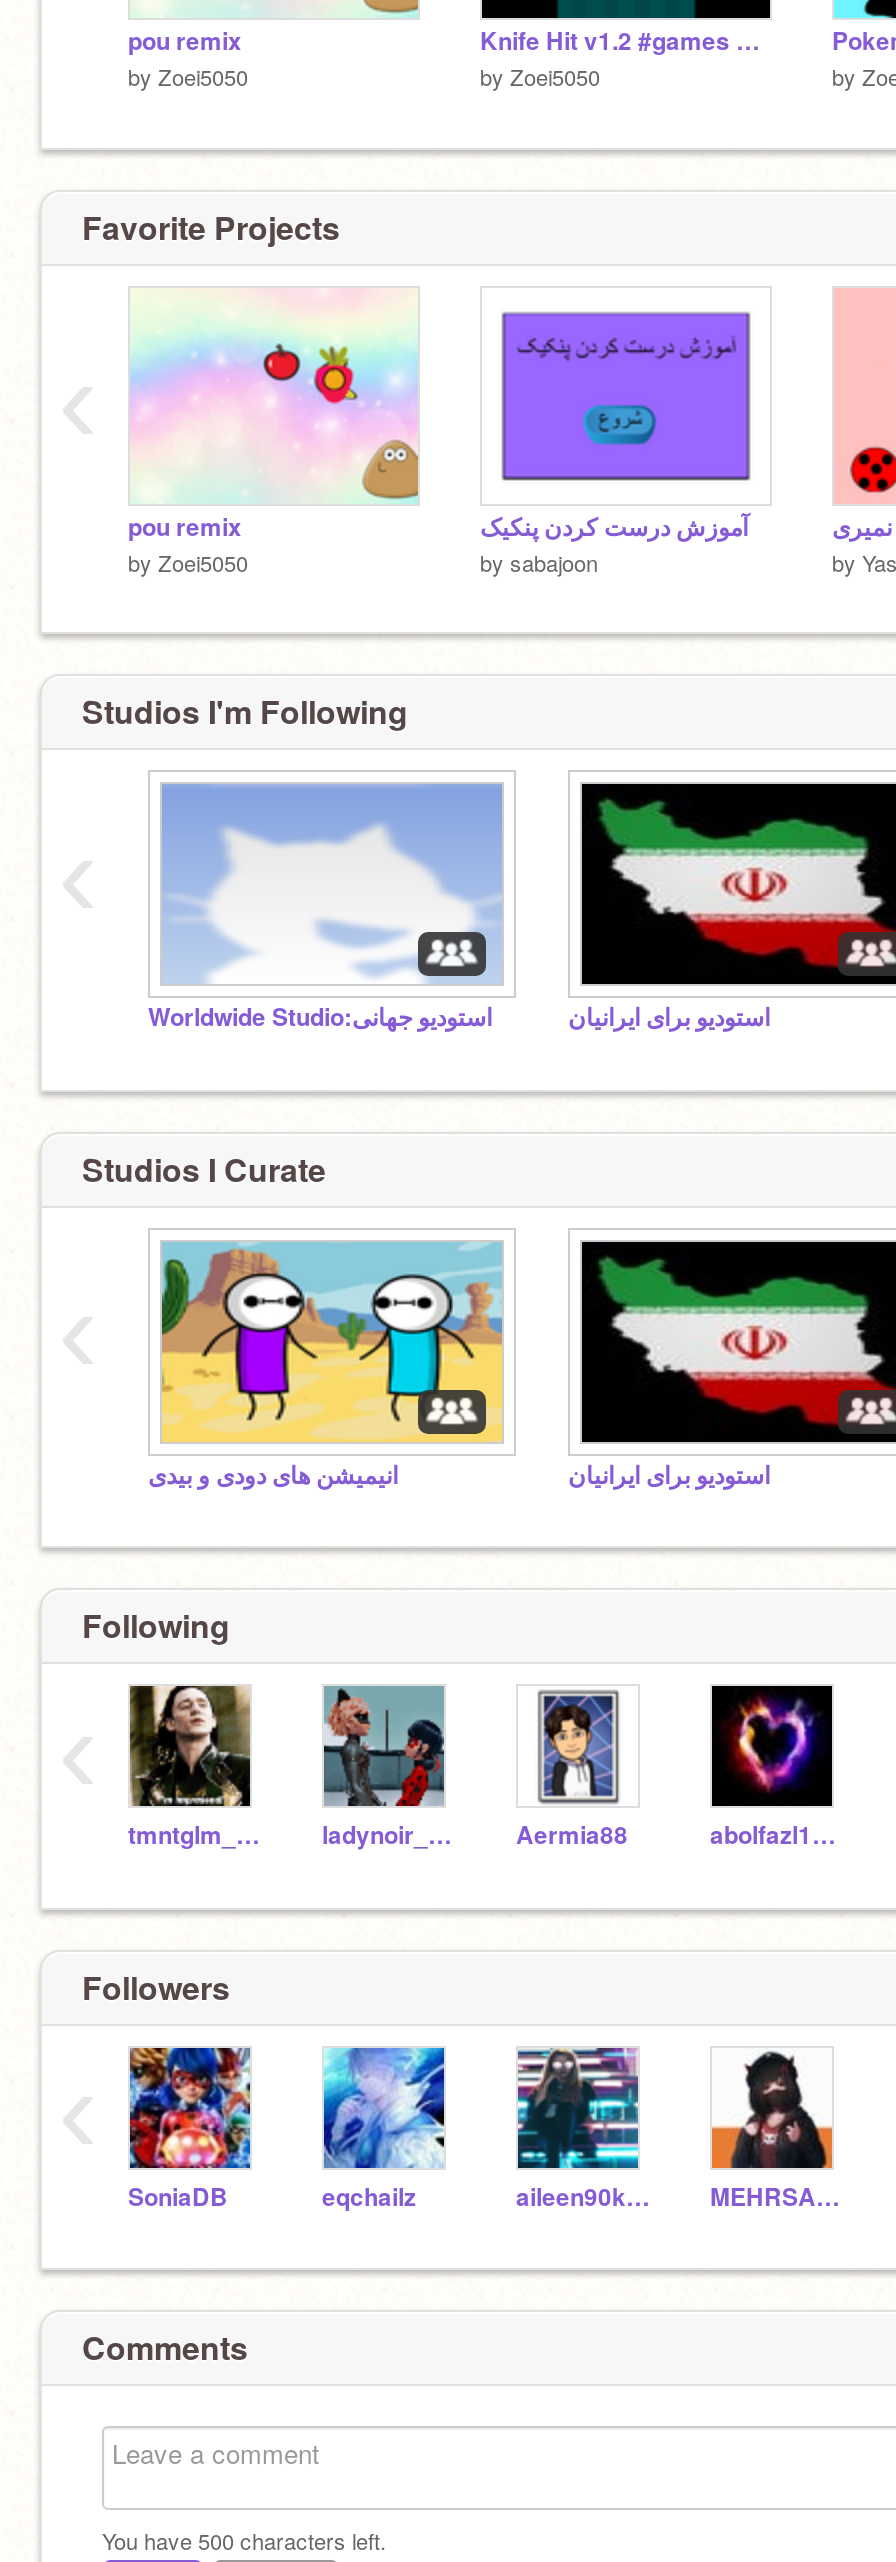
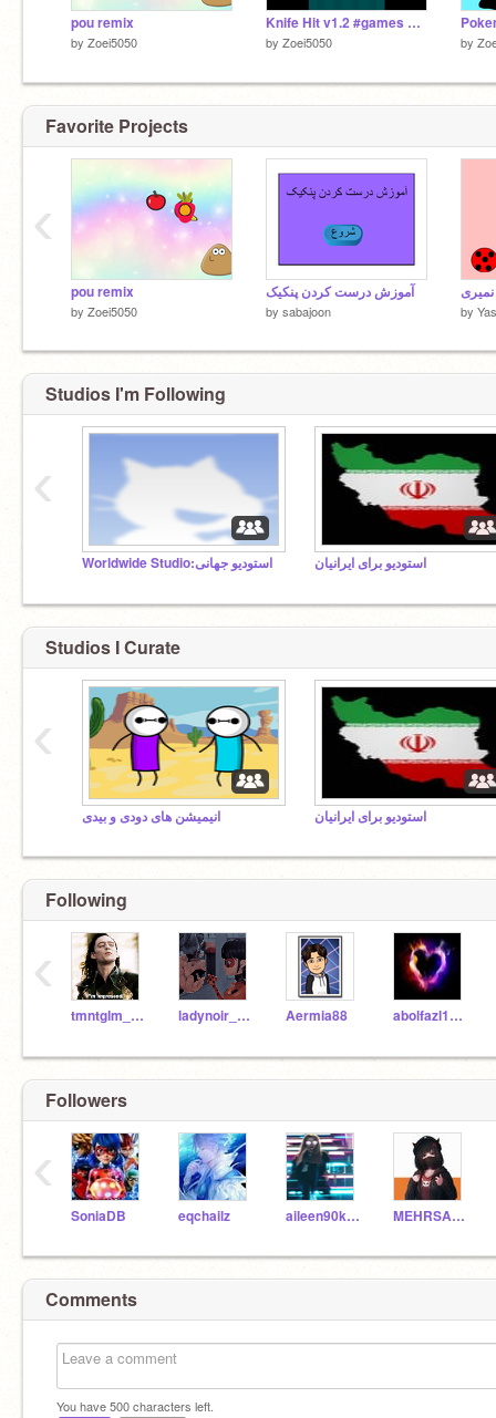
[128,1684,250,1806] [image] -> [72,932,138,998] [image]
[322,1684,446,1806] [image] -> [178,932,247,1001] [image]

